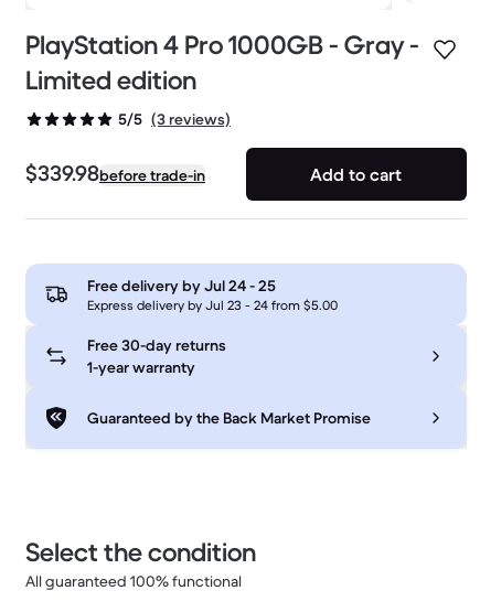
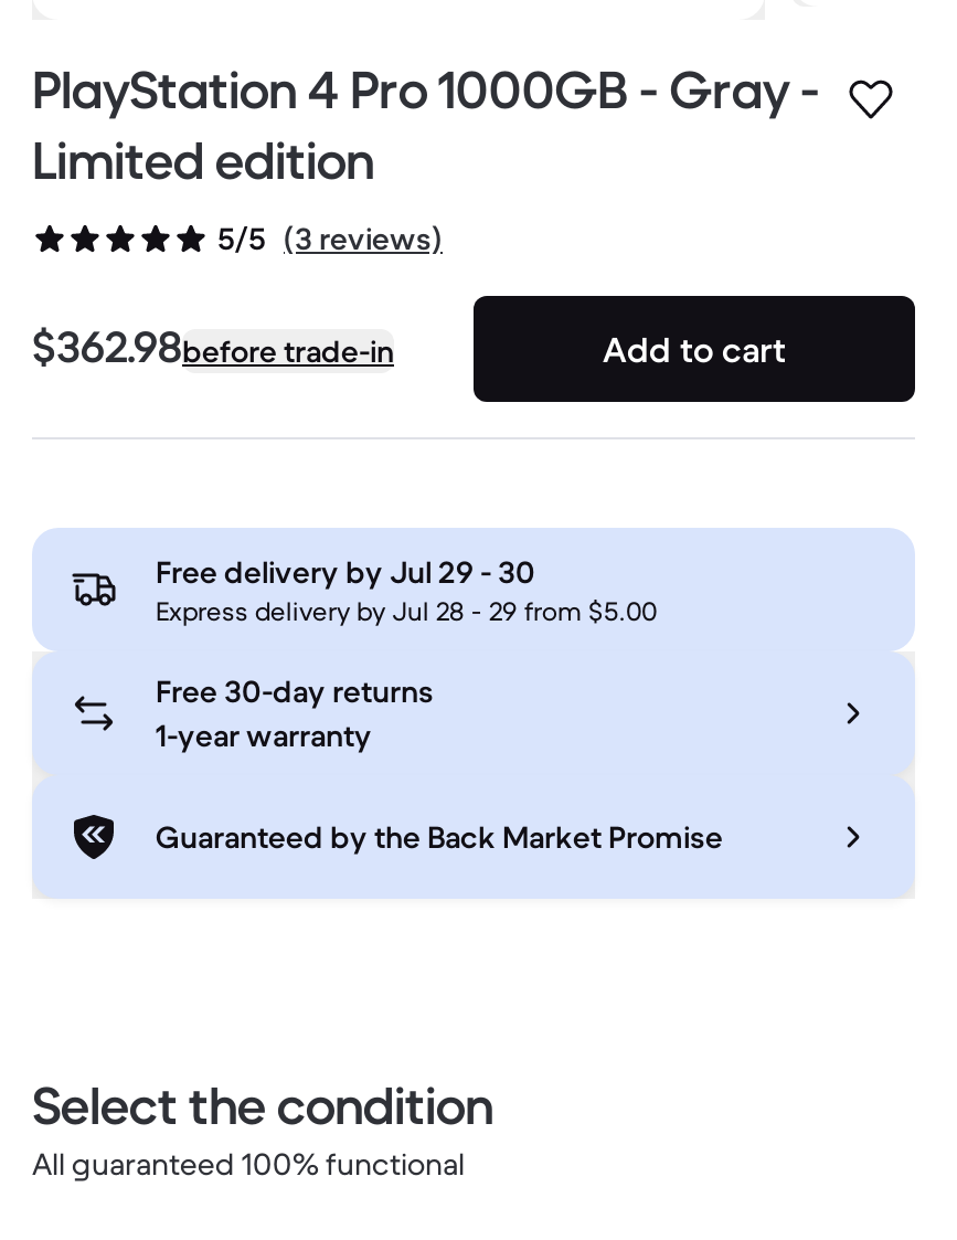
[25,160,205,188] $339.98before trade-in -> [32,321,394,376] $362.98before trade-in
[87,276,276,296] Free delivery by Jul 24 - 25 -> [156,553,535,593] Free delivery by Jul 29 - 30
[87,297,338,314] Express delivery by Jul 23 - 24 from $5.00 -> [156,595,657,628] Express delivery by Jul 28 - 29 from $5.00

